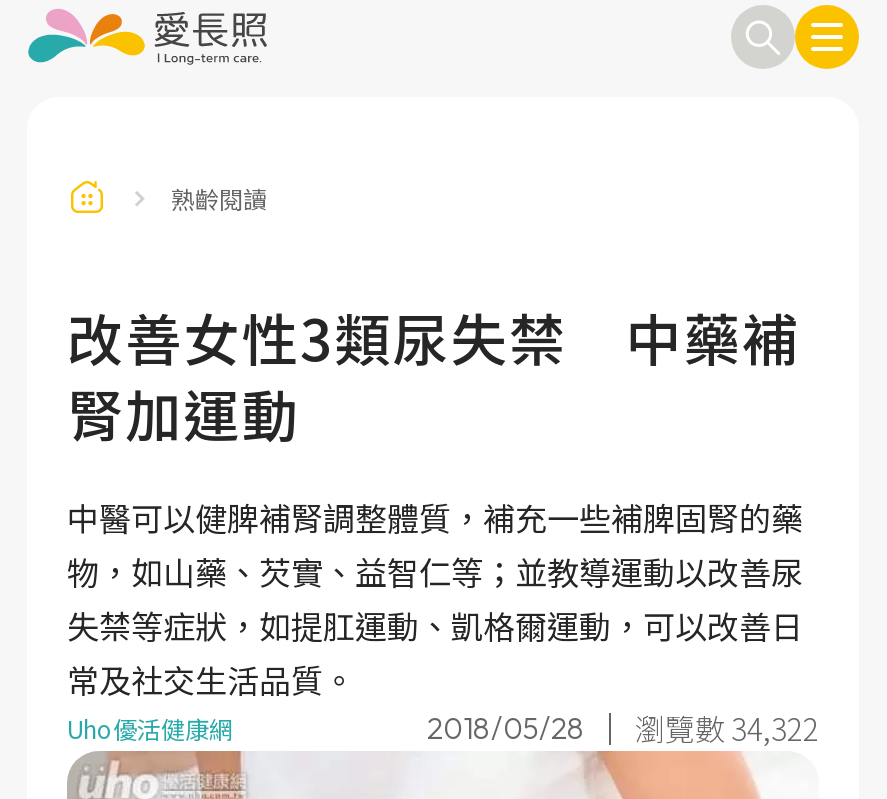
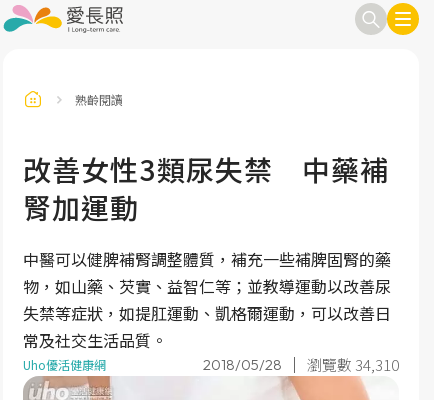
[427,707,819,749] 2018/05/28 瀏覽數 34,322 -> [203,354,399,375] 2018/05/28 瀏覽數 34,310

